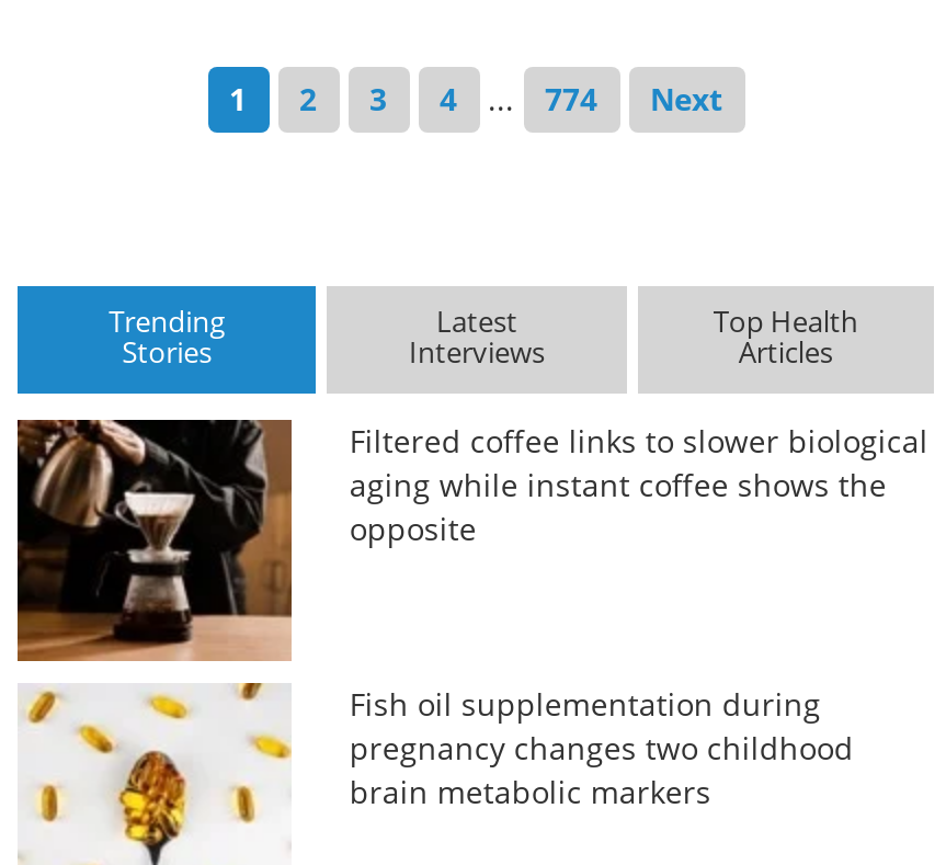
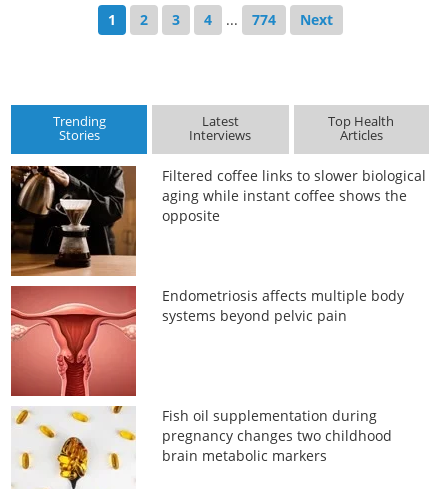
none -> [10,285,404,396] [image] | Endometriosis affects multiple body | systems beyond pelvic pain

